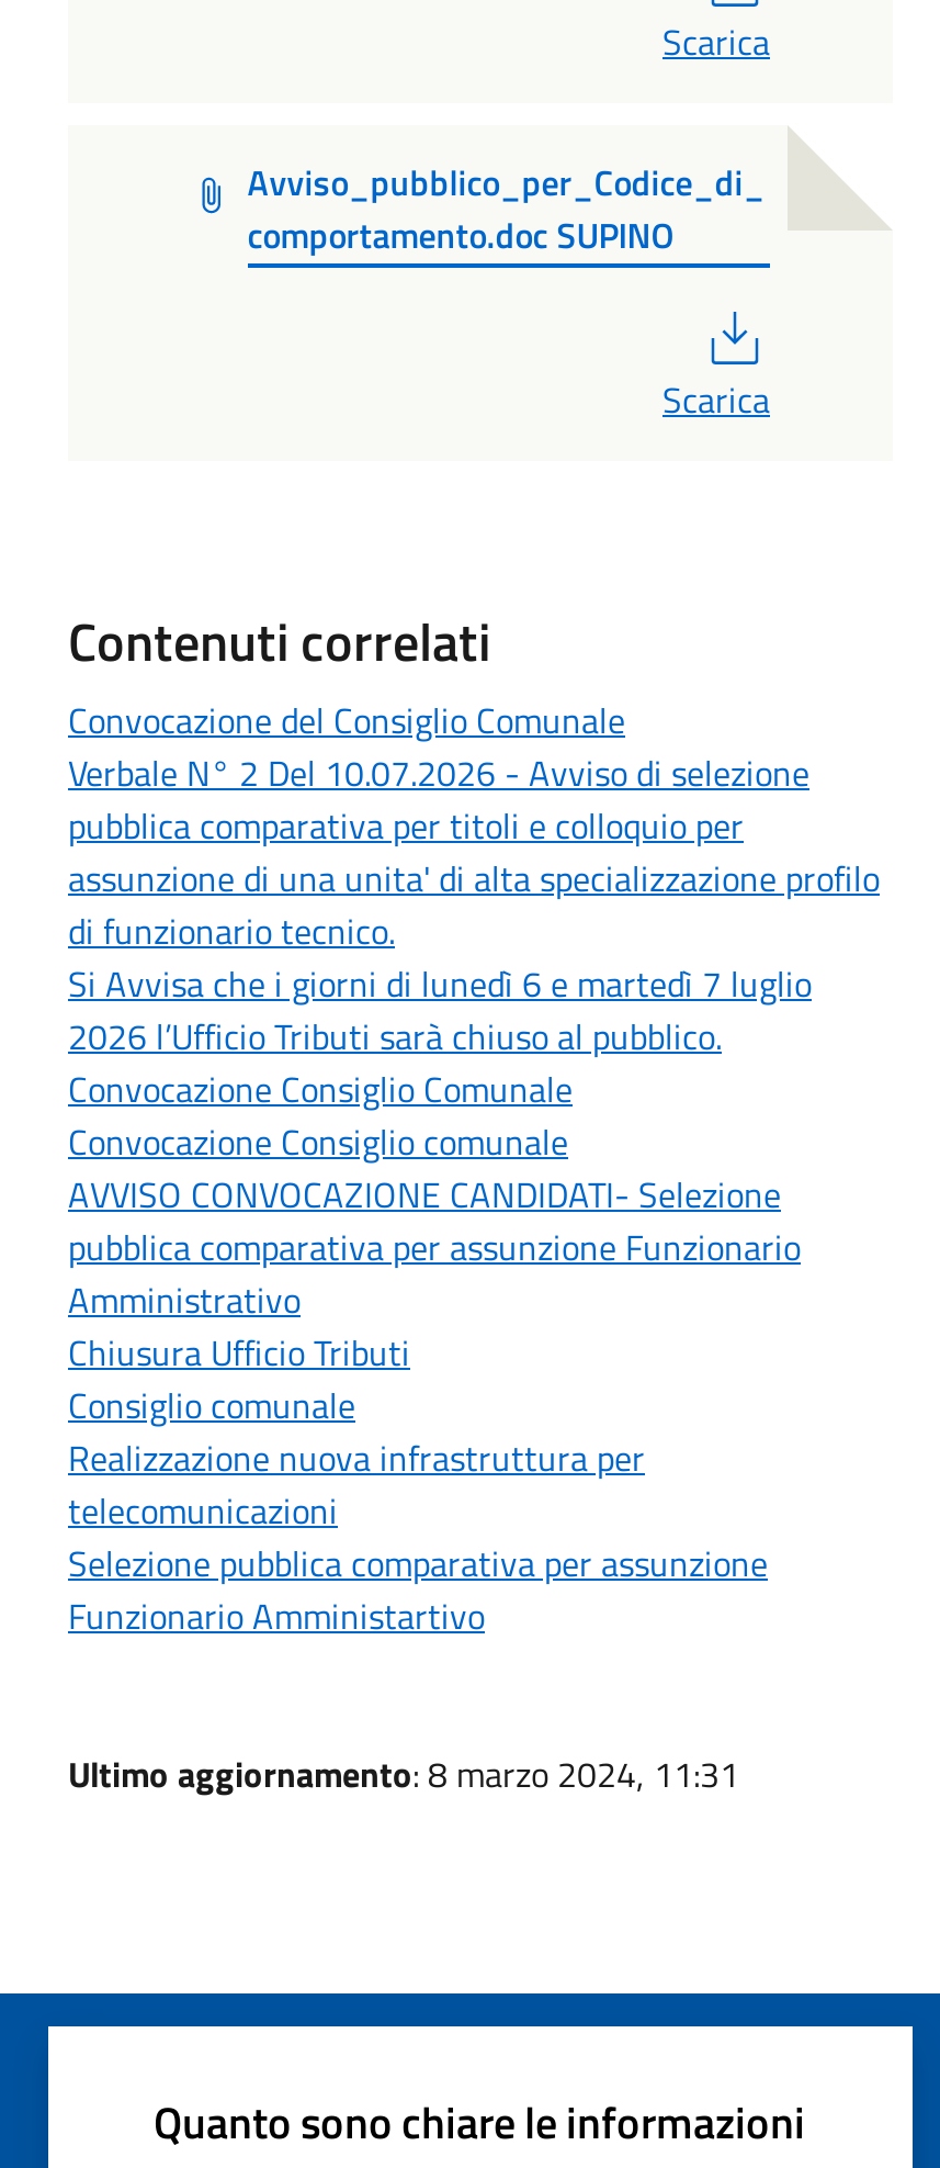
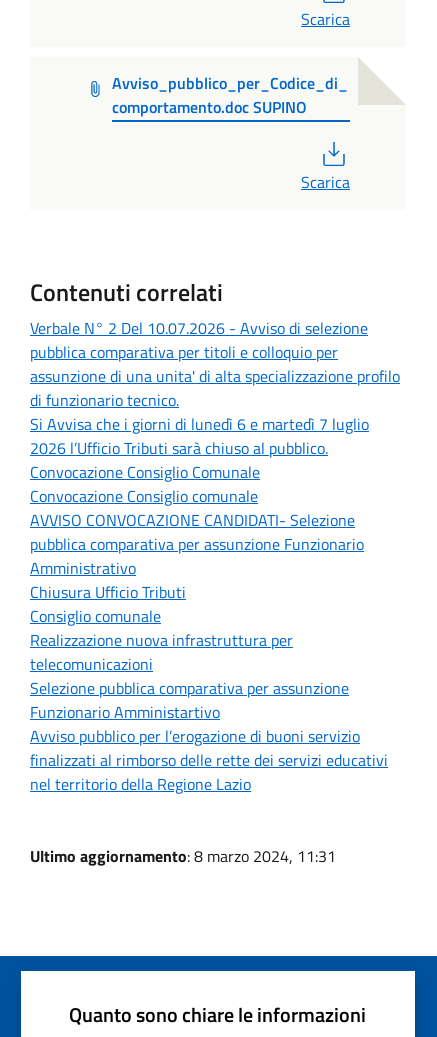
[68,694,625,747] Convocazione del Consiglio Comunale -> none
moved [68,747,880,1643] -> [30,316,400,724]: Verbale N° 2 Del 10.07.2026 - Avviso di selezione | pubblica comparativa per titoli e colloquio per | assunzione di una unita' di alta specializzazione profilo | ... | Selezione pubblica comparativa per assunzione | Funzionario Amministartivo
none -> [30,724,388,796] Avviso pubblico per l’erogazione di buoni servizio | finalizzati al rimborso delle rette dei servizi educativi | nel territorio della Regione Lazio

